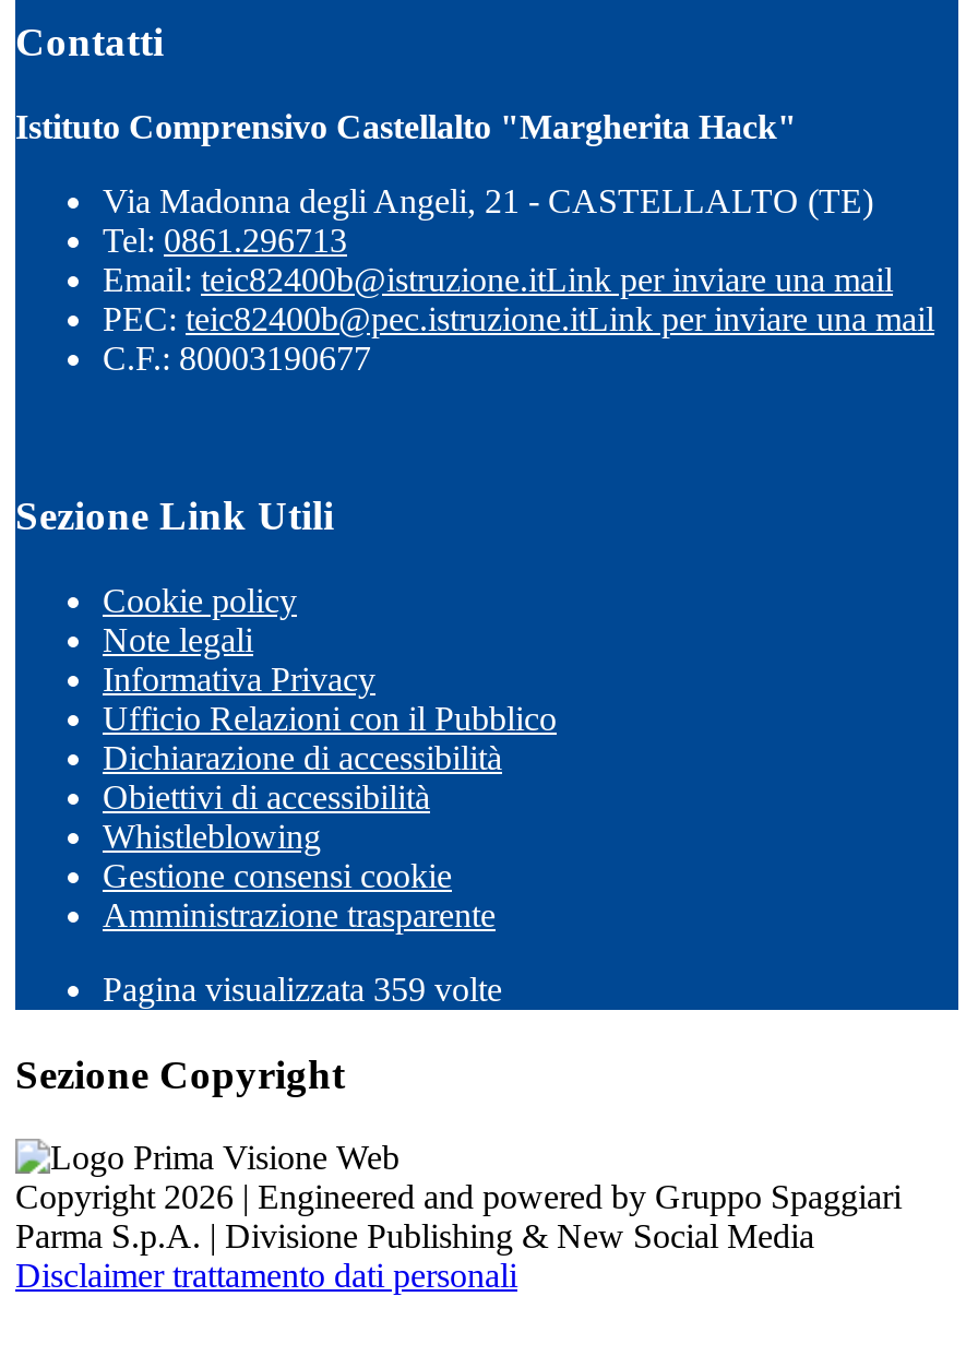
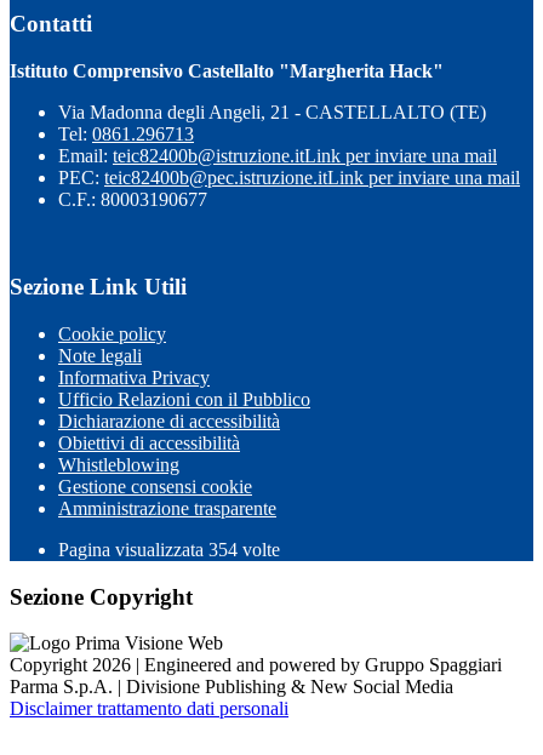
[103,971,502,1008] Pagina visualizzata 359 volte -> [58,539,280,560] Pagina visualizzata 354 volte

